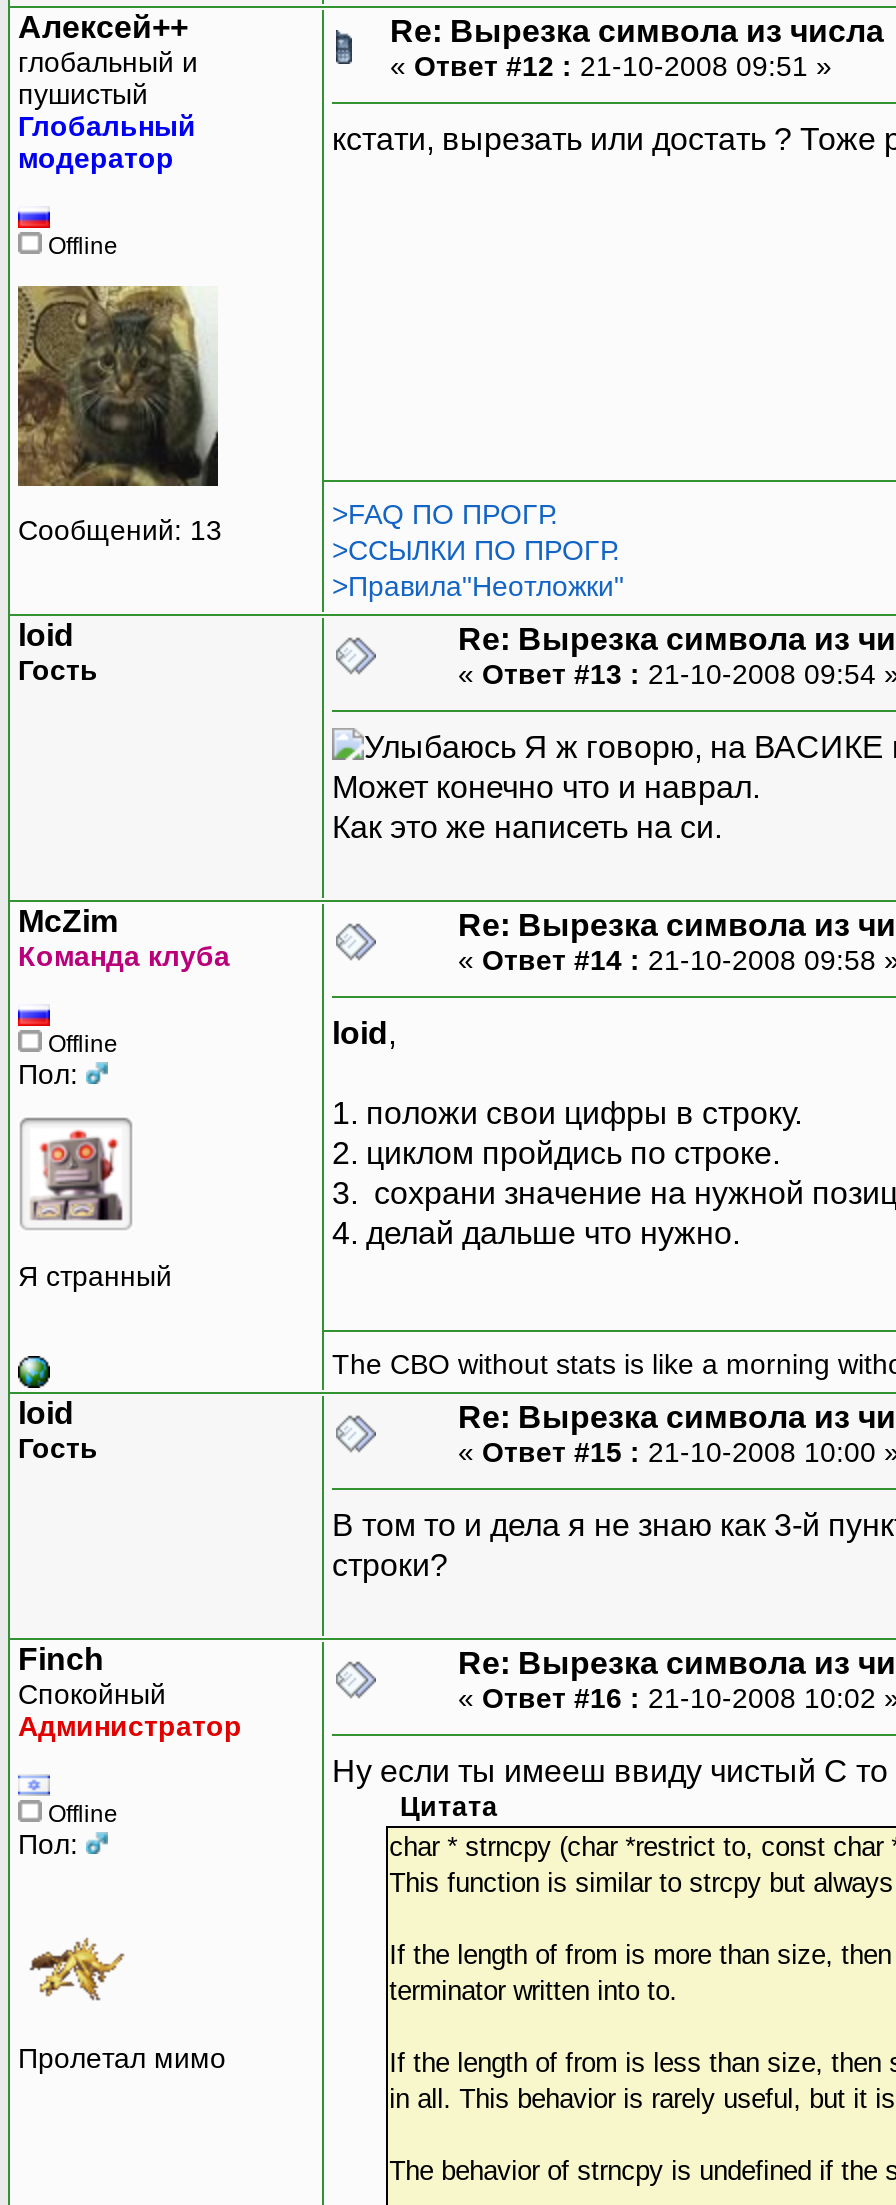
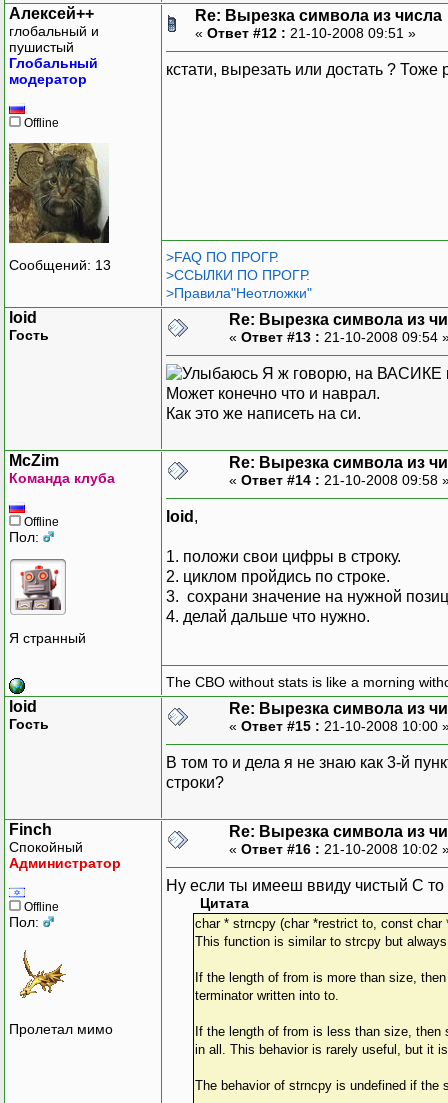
[28,1902,130,2002] [image] -> [16,950,66,1000] [image]

